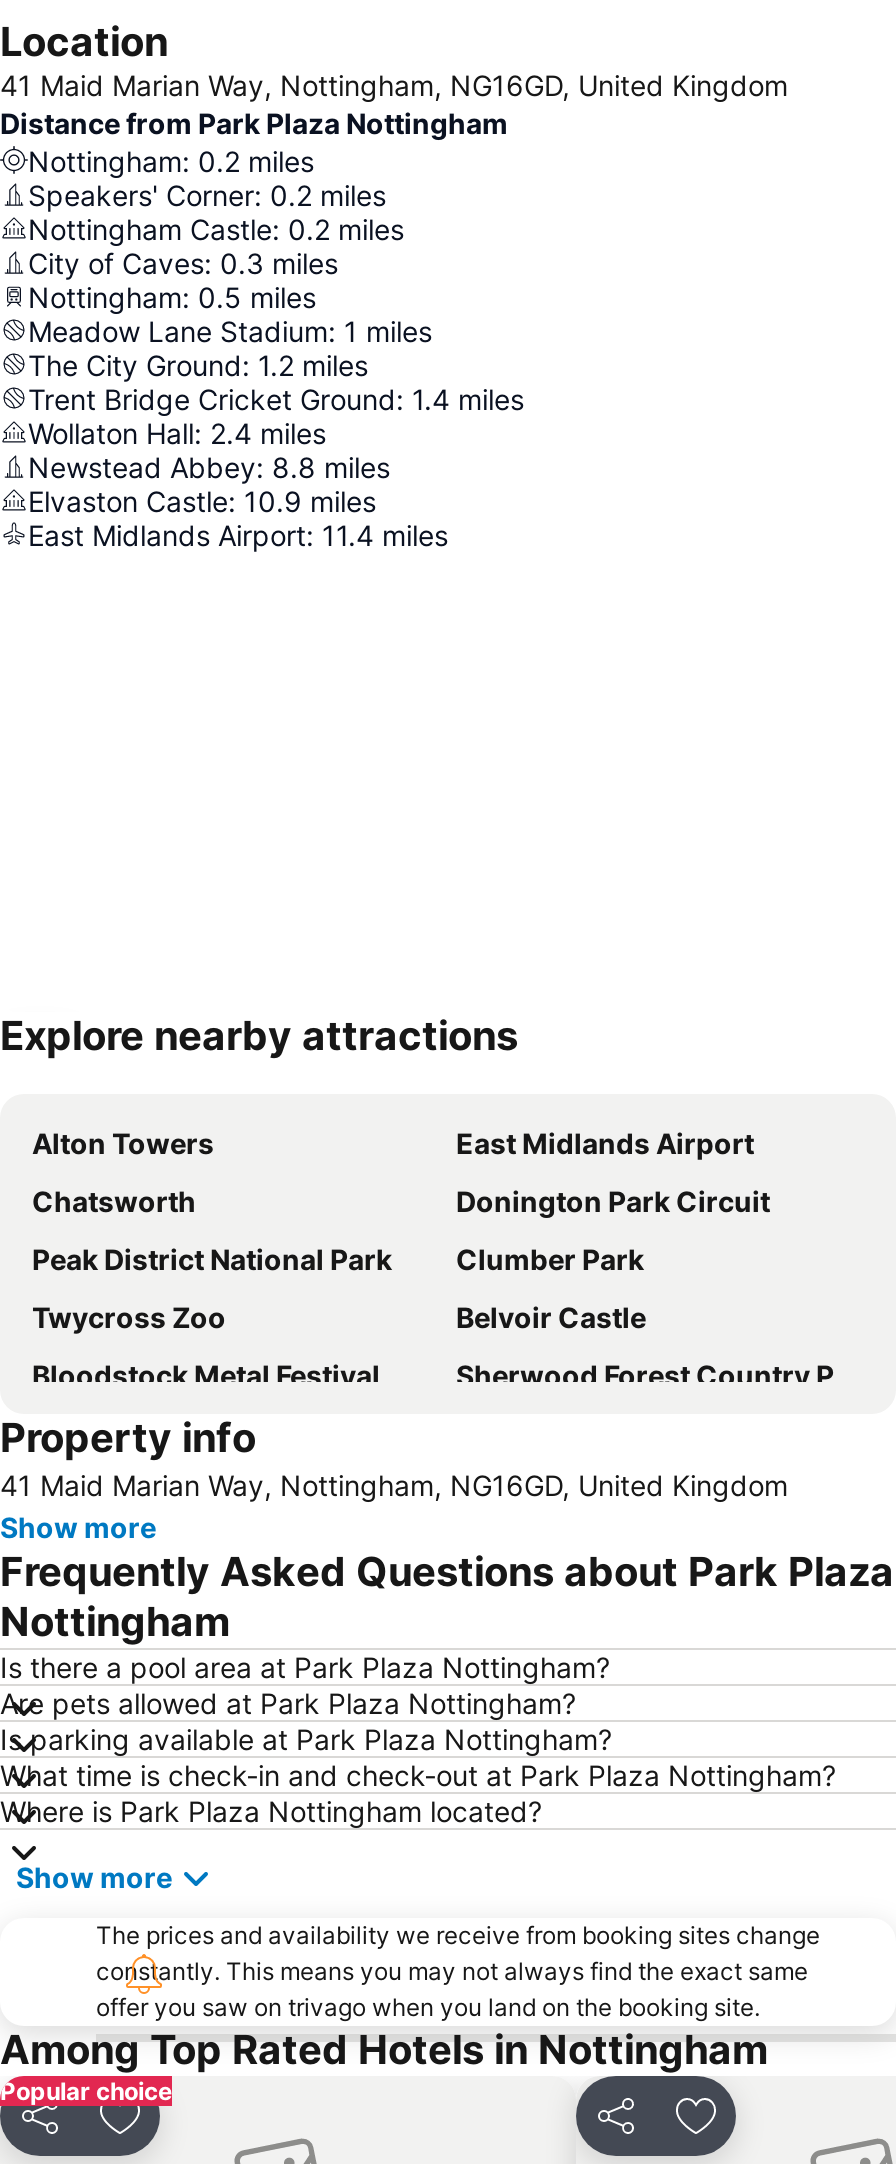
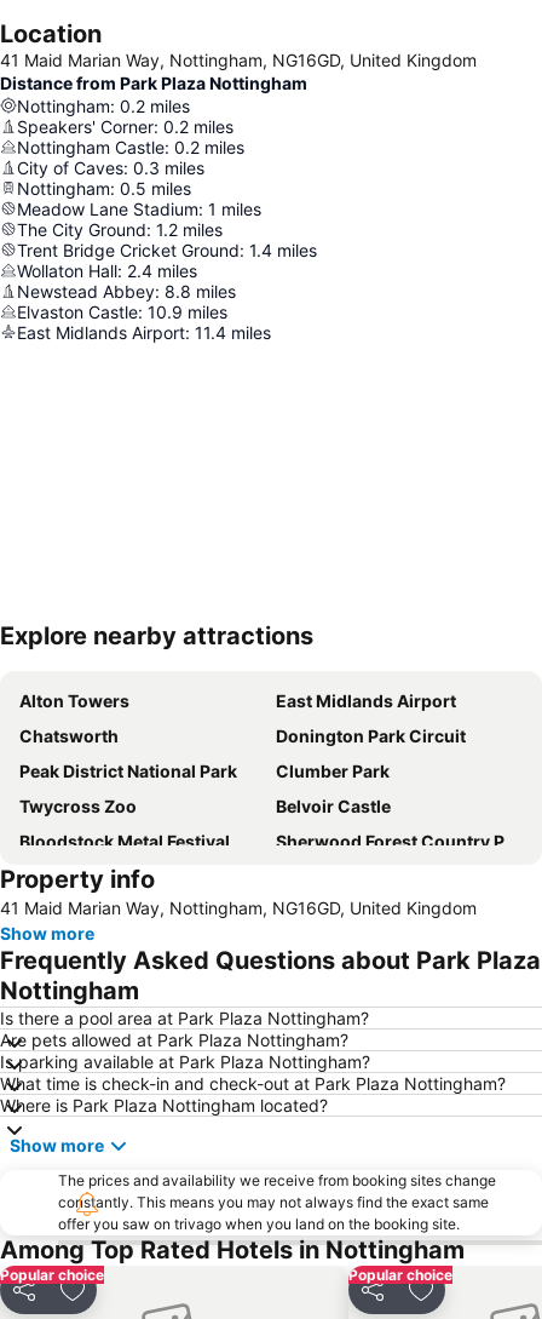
none -> [348,1265,452,1284] Popular choice

